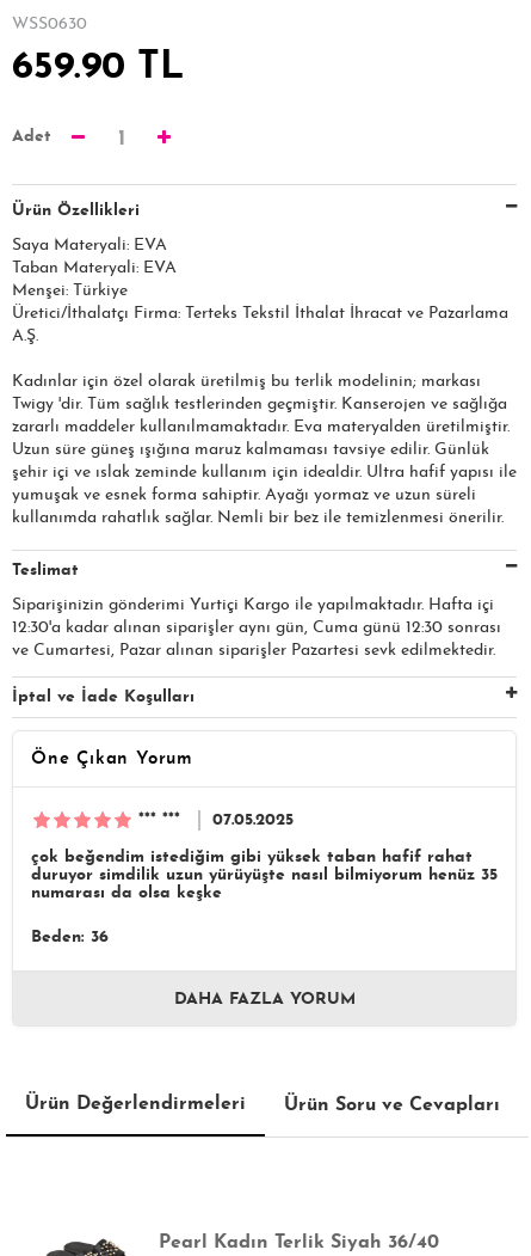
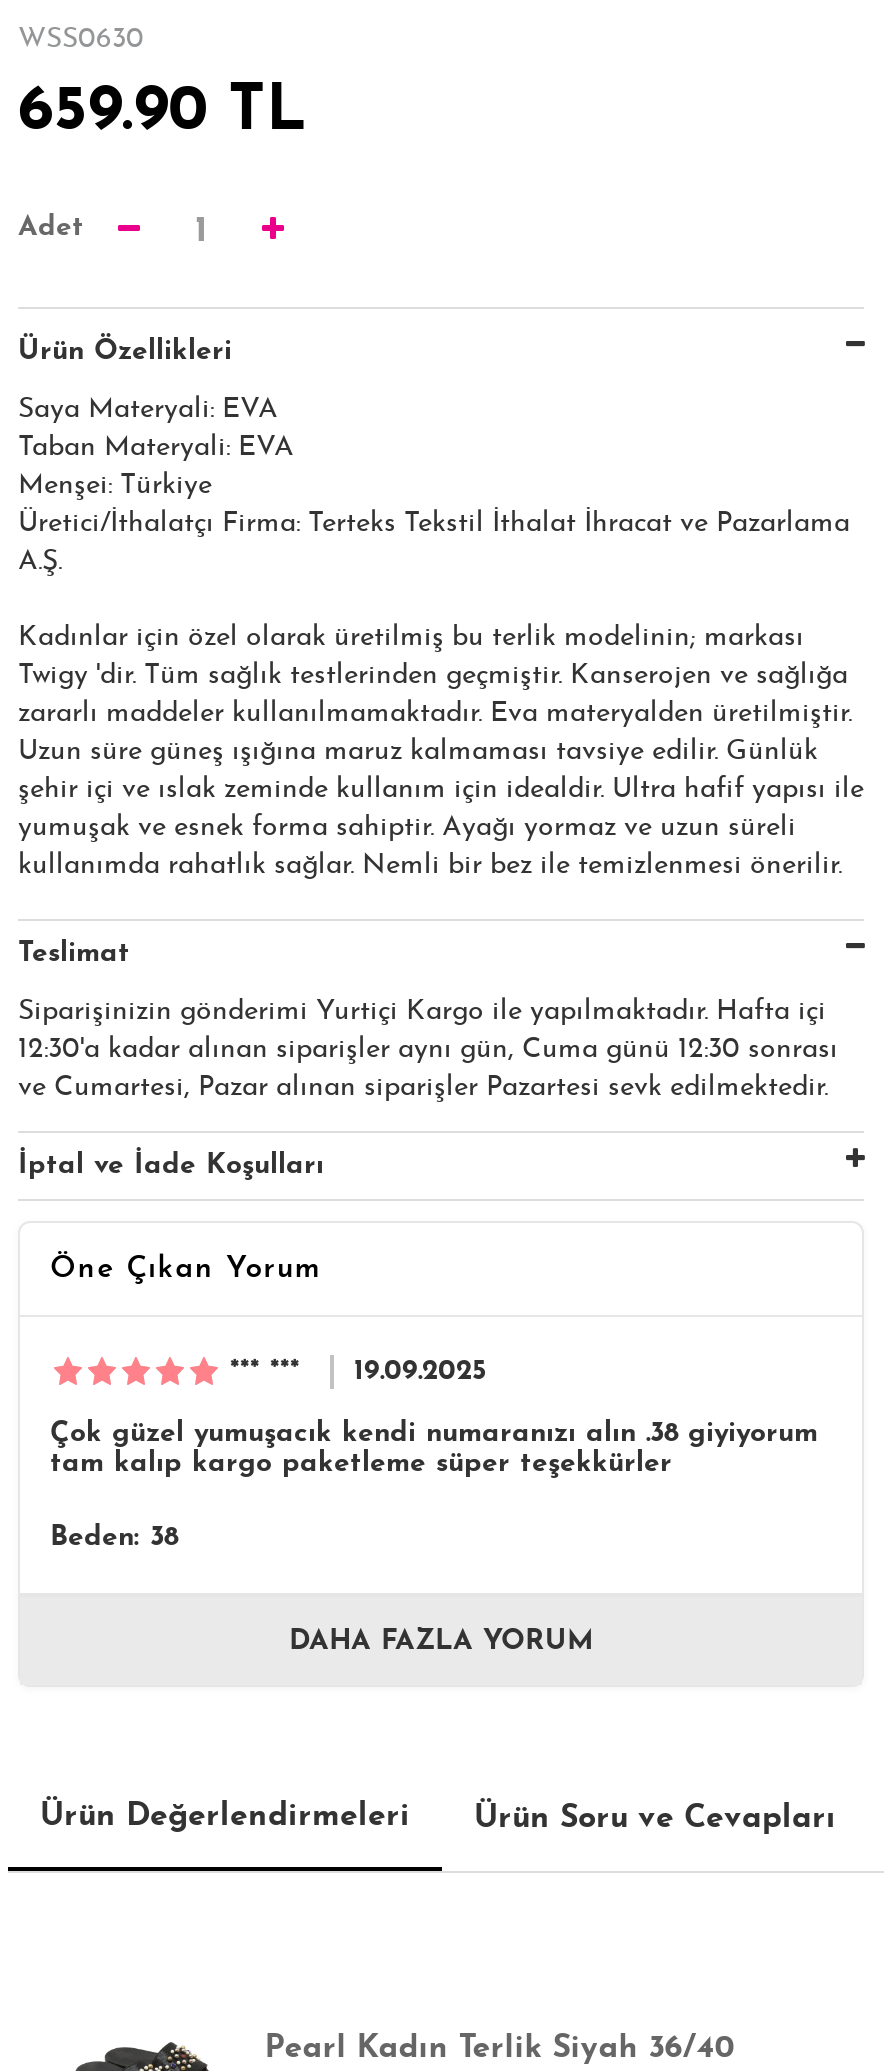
[212,811,294,829] 07.05.2025 -> [354,1357,486,1387] 19.09.2025
[31,848,498,902] çok beğendim istediğim gibi yüksek taban hafif rahat | duruyor simdilik uzun yürüyüşte nasıl bilmiyorum henüz 35 | numarası da olsa keşke -> [50,1419,818,1479] Çok güzel yumuşacık kendi numaranızı alın .38 giyiyorum | tam kalıp kargo paketleme süper teşekkürler
[31,929,109,946] Beden: 36 -> [50,1523,178,1553] Beden: 38

